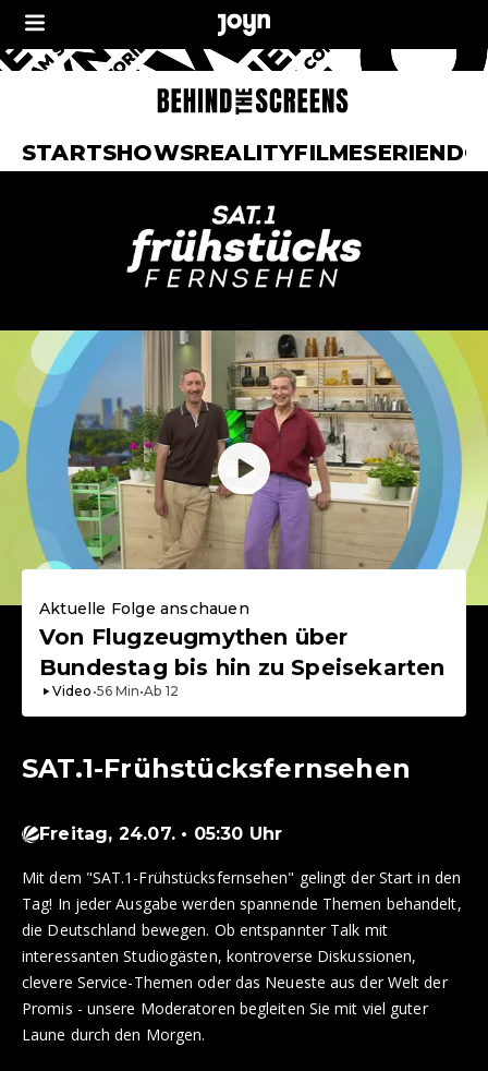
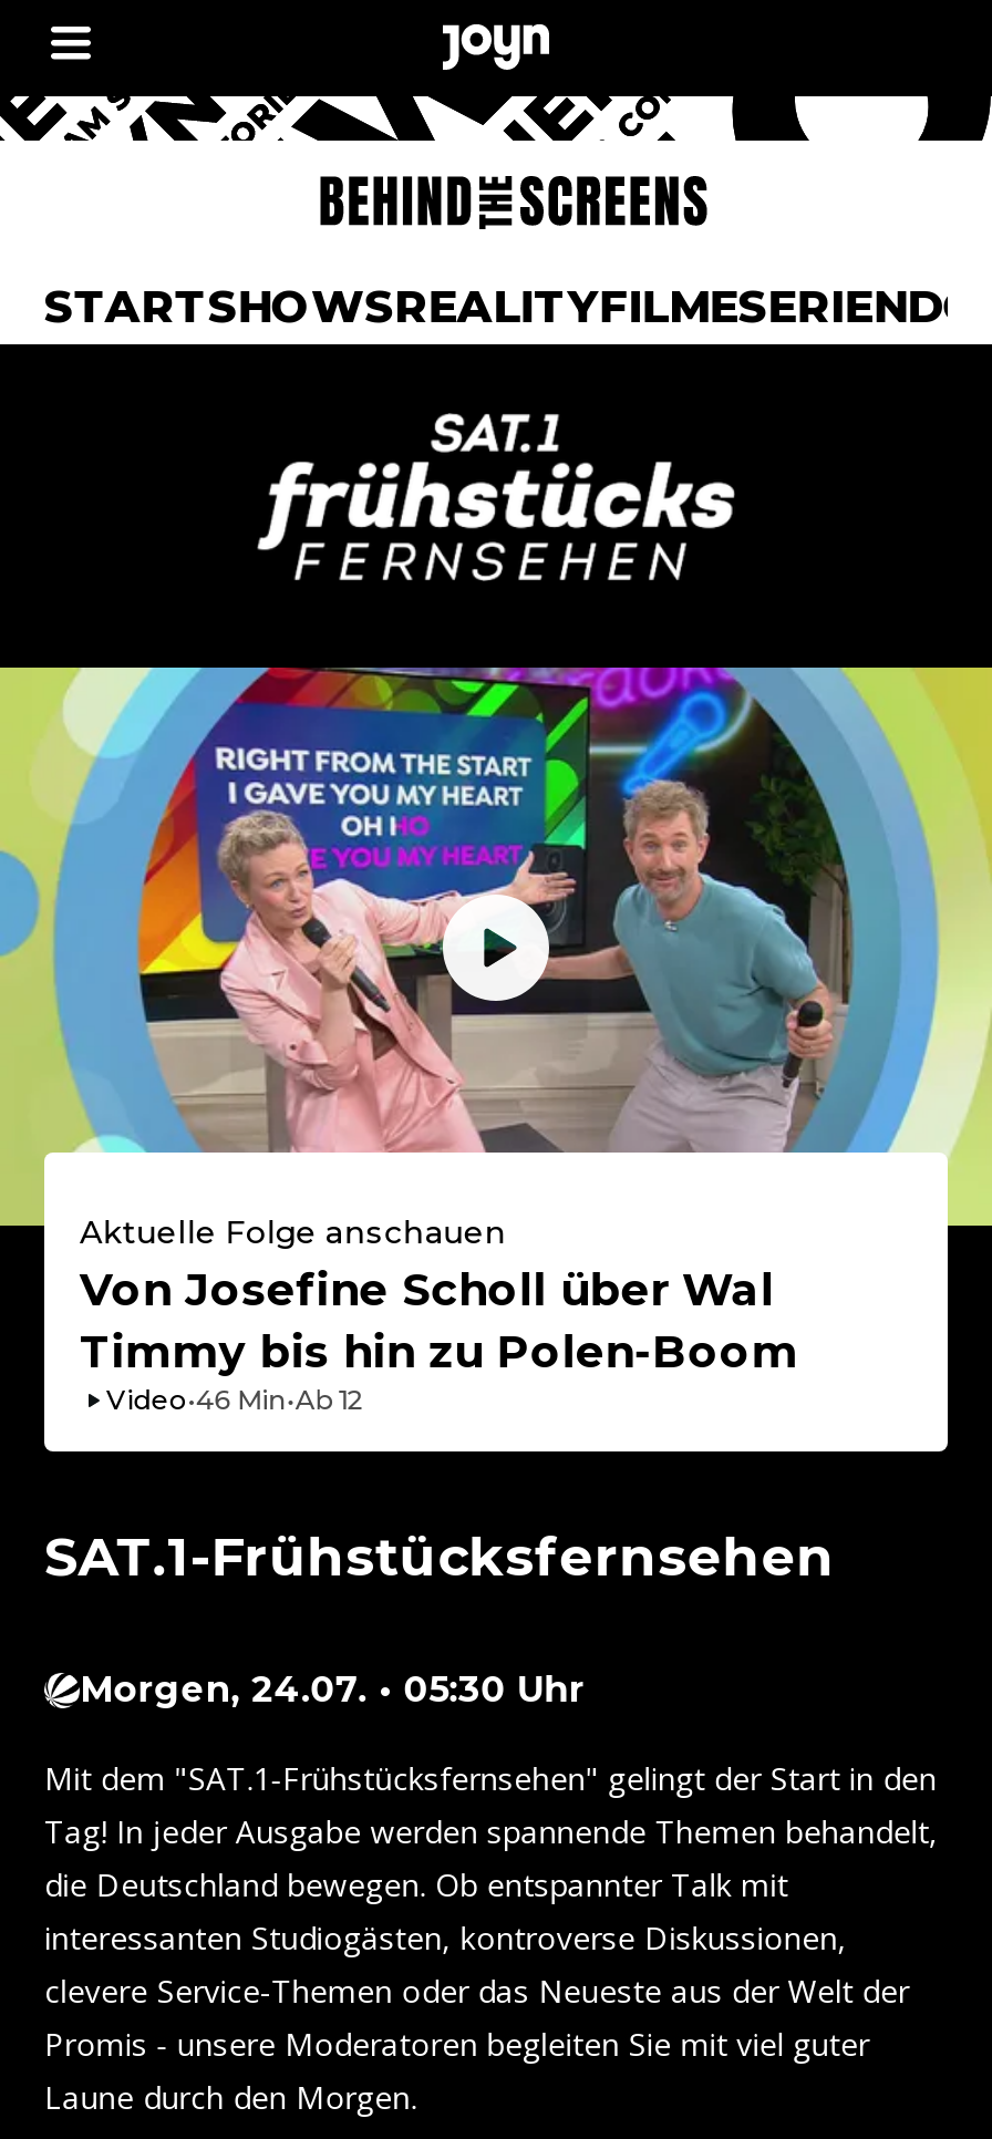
[68,329,419,570] [image] -> [135,665,852,1153] [image]
[39,624,445,699] Von Flugzeugmythen über | Bundestag bis hin zu Speisekarten | Video•56 Min•Ab 12 -> [80,1263,798,1416] Von Josefine Scholl über Wal | Timmy bis hin zu Polen-Boom | Video•46 Min•Ab 12
[39,823,283,844] Freitag, 24.07. • 05:30 Uhr -> [80,1668,585,1711] Morgen, 24.07. • 05:30 Uhr

